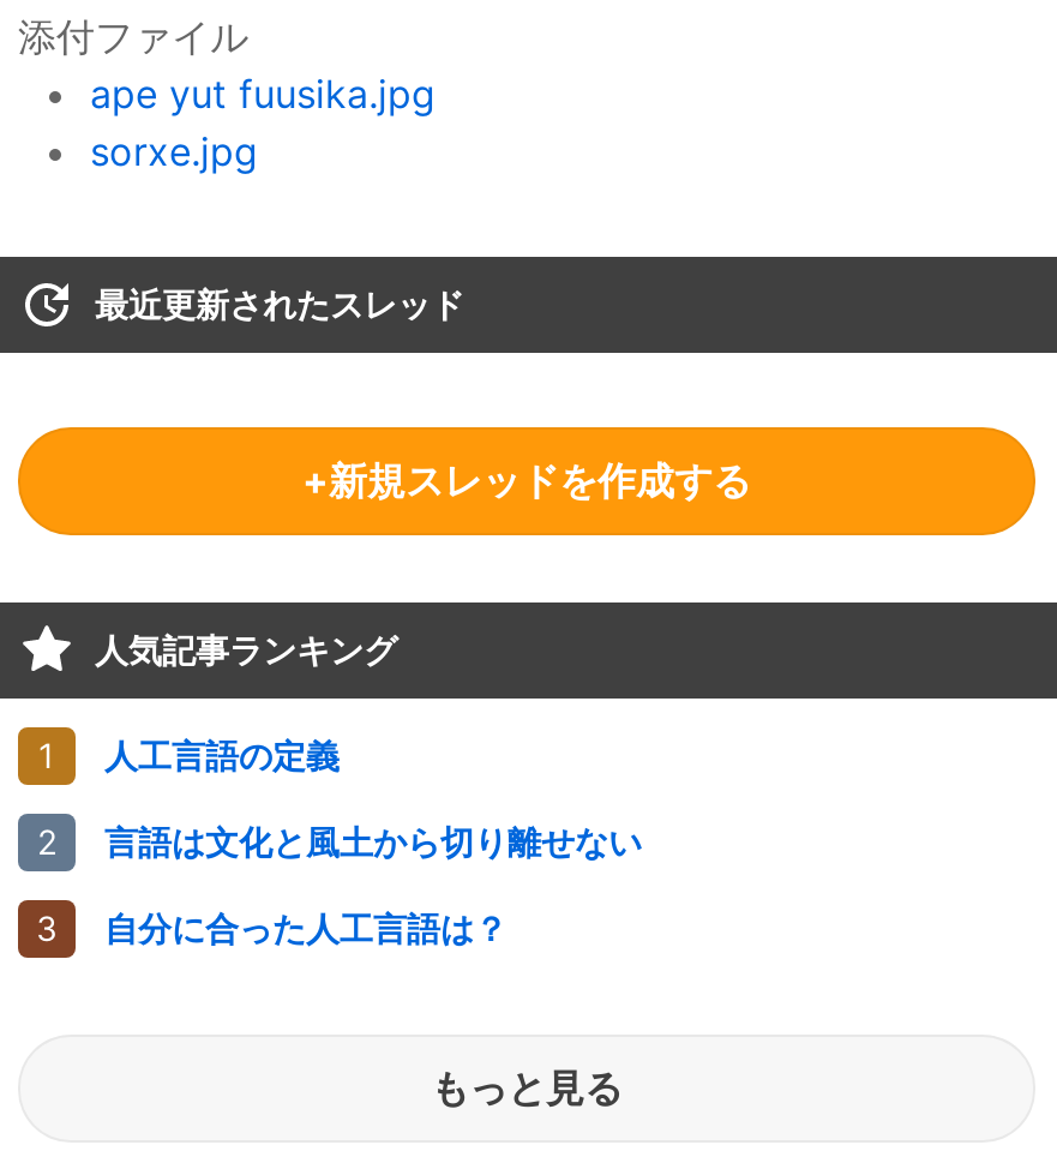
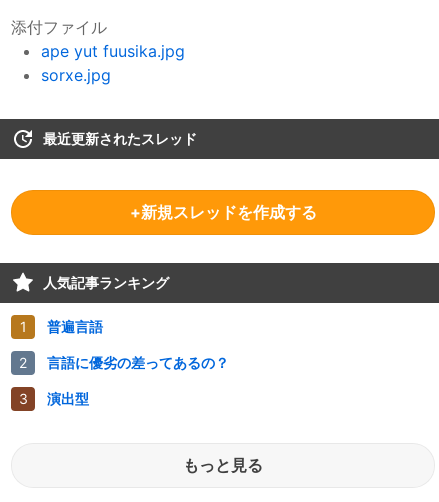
[104,735,340,775] 人工言語の定義 -> [47,318,103,335] 普遍言語
[104,821,642,862] 言語は文化と風土から切り離せない -> [47,354,229,371] 言語に優劣の差ってあるの？
[104,907,508,948] 自分に合った人工言語は？ -> [47,390,89,407] 演出型

